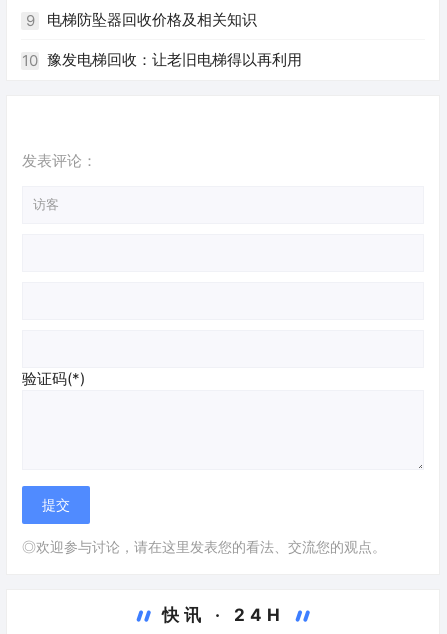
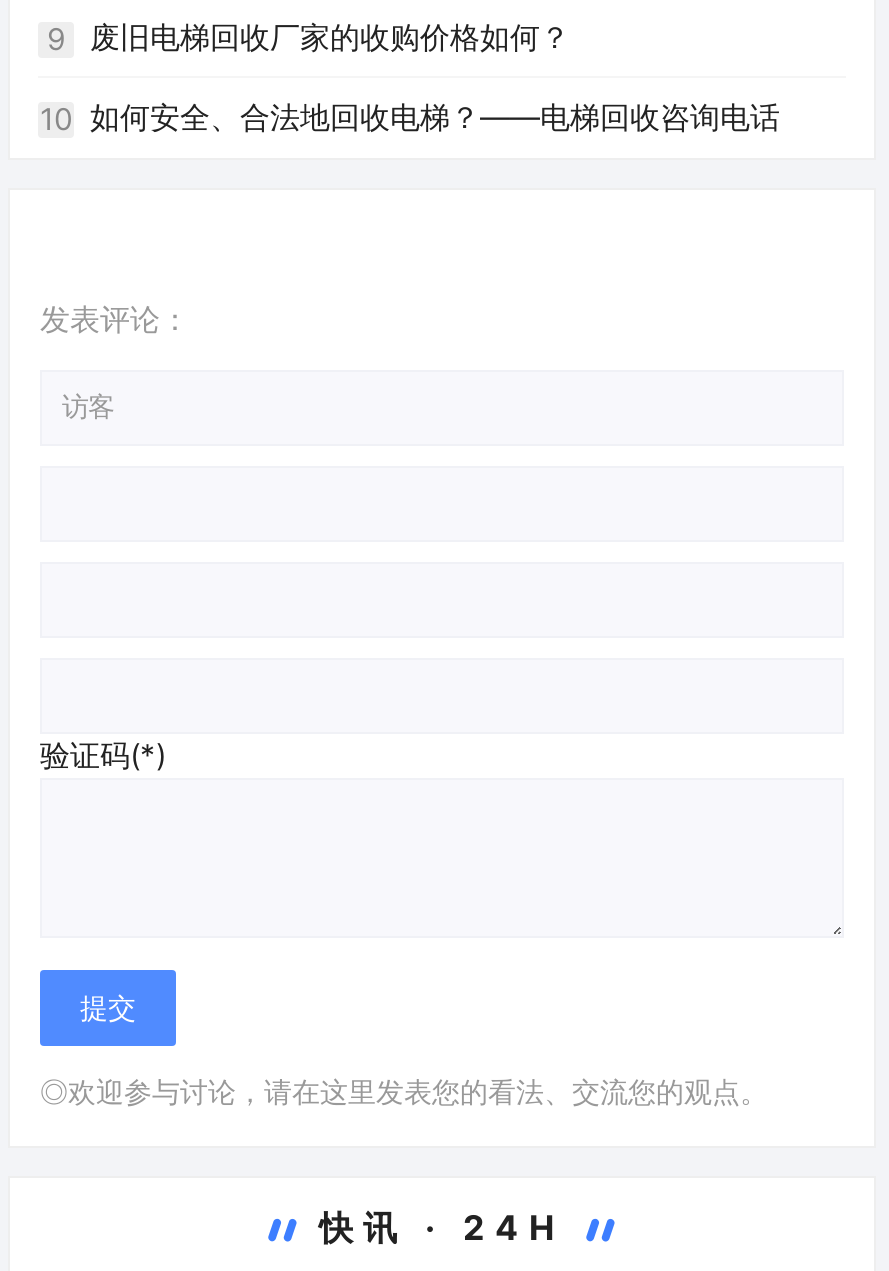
[47,10,257,29] 电梯防坠器回收价格及相关知识 -> [90,18,570,56] 废旧电梯回收厂家的收购价格如何？
[22,50,302,70] 10 豫发电梯回收：让老旧电梯得以再利用 -> [40,98,780,138] 10 如何安全、合法地回收电梯？——电梯回收咨询电话

